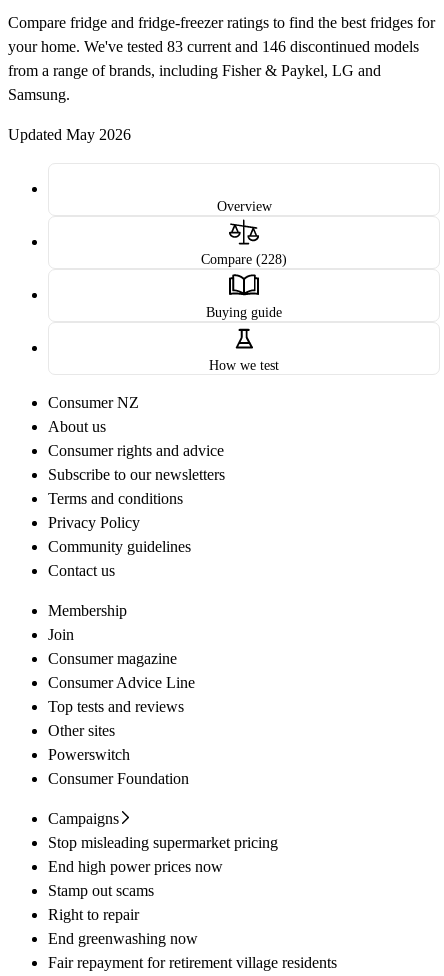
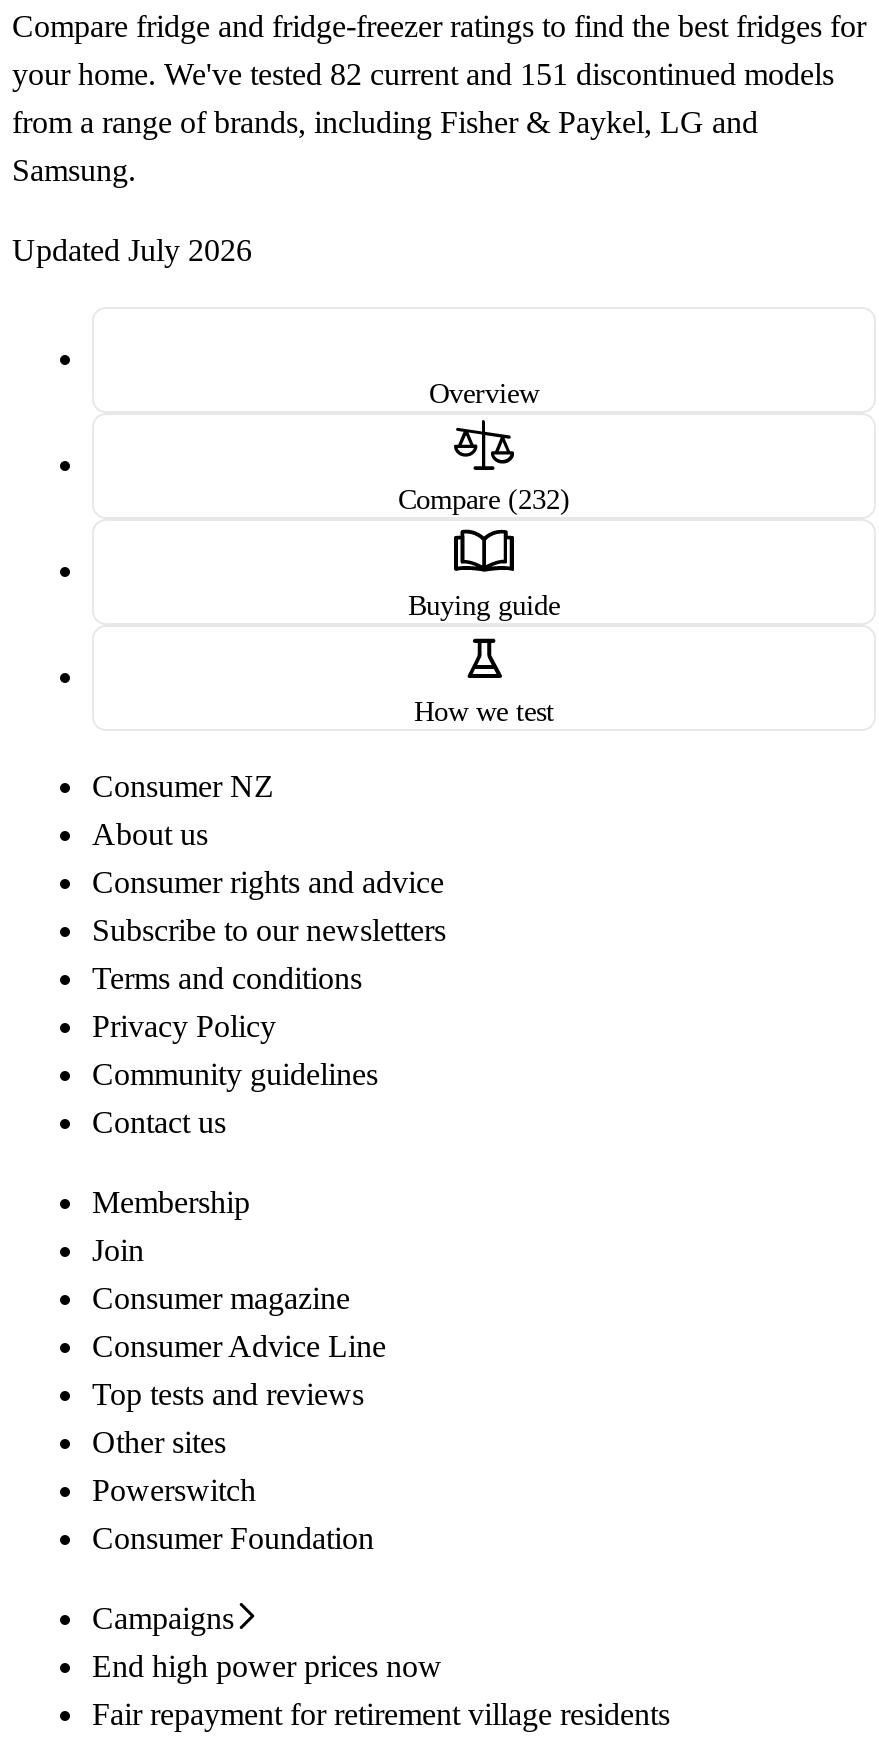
[8,38,419,55] your home. We've tested 83 current and 146 discontinued models -> [12,58,834,92] your home. We've tested 82 current and 151 discontinued models
[8,126,131,143] Updated May 2026 -> [12,234,252,268] Updated July 2026
[201,251,287,267] Compare (228) -> [398,484,570,516] Compare (232)
[48,834,278,851] Stop misleading supermarket pricing -> none
[48,882,198,947] Stamp out scams | Right to repair | End greenwashing now -> none

